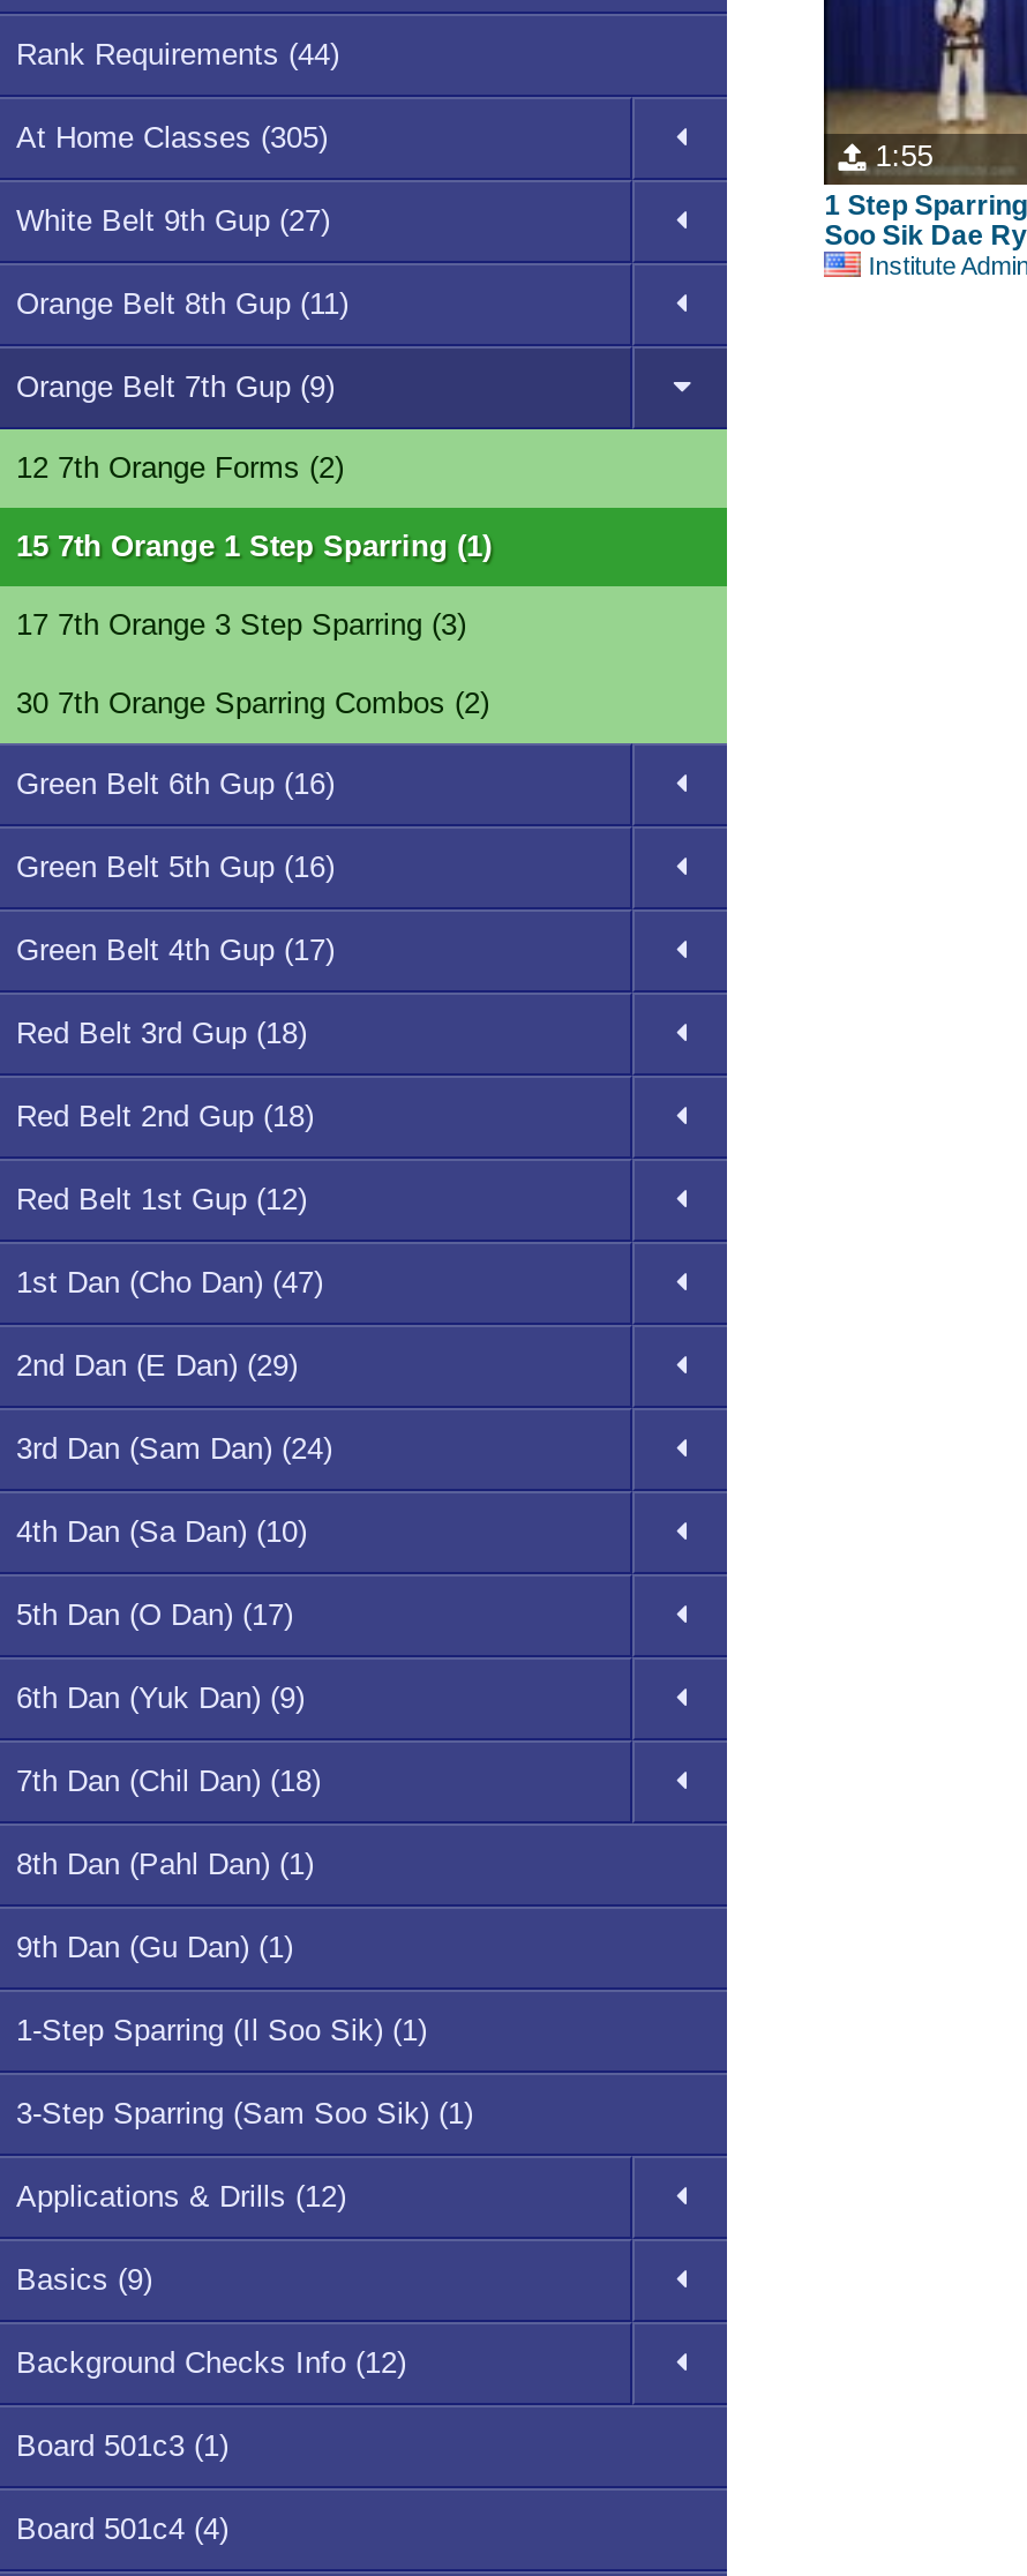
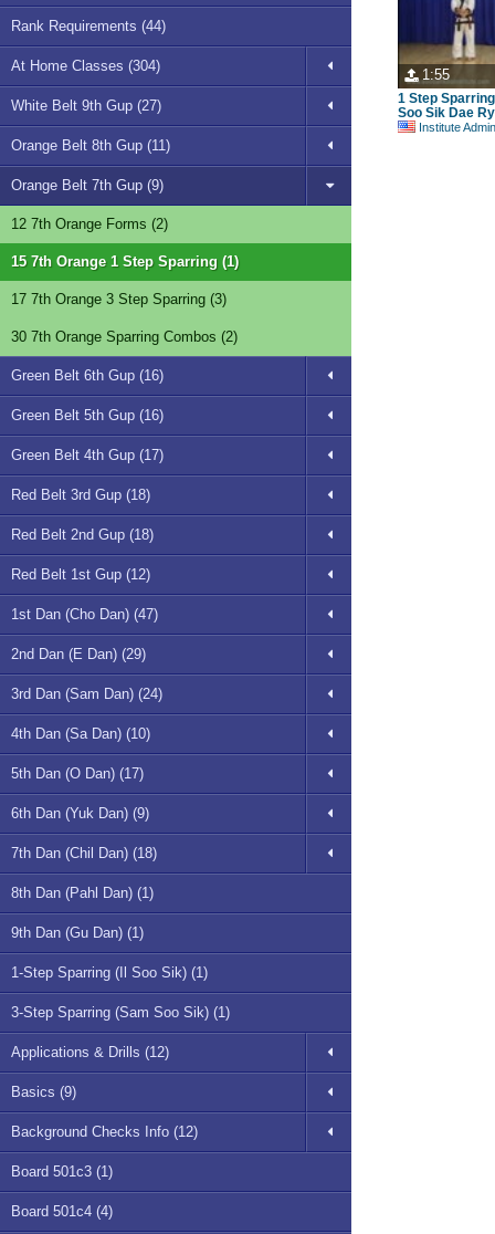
[16,119,328,153] At Home Classes (305) -> [11,57,160,74] At Home Classes (304)

